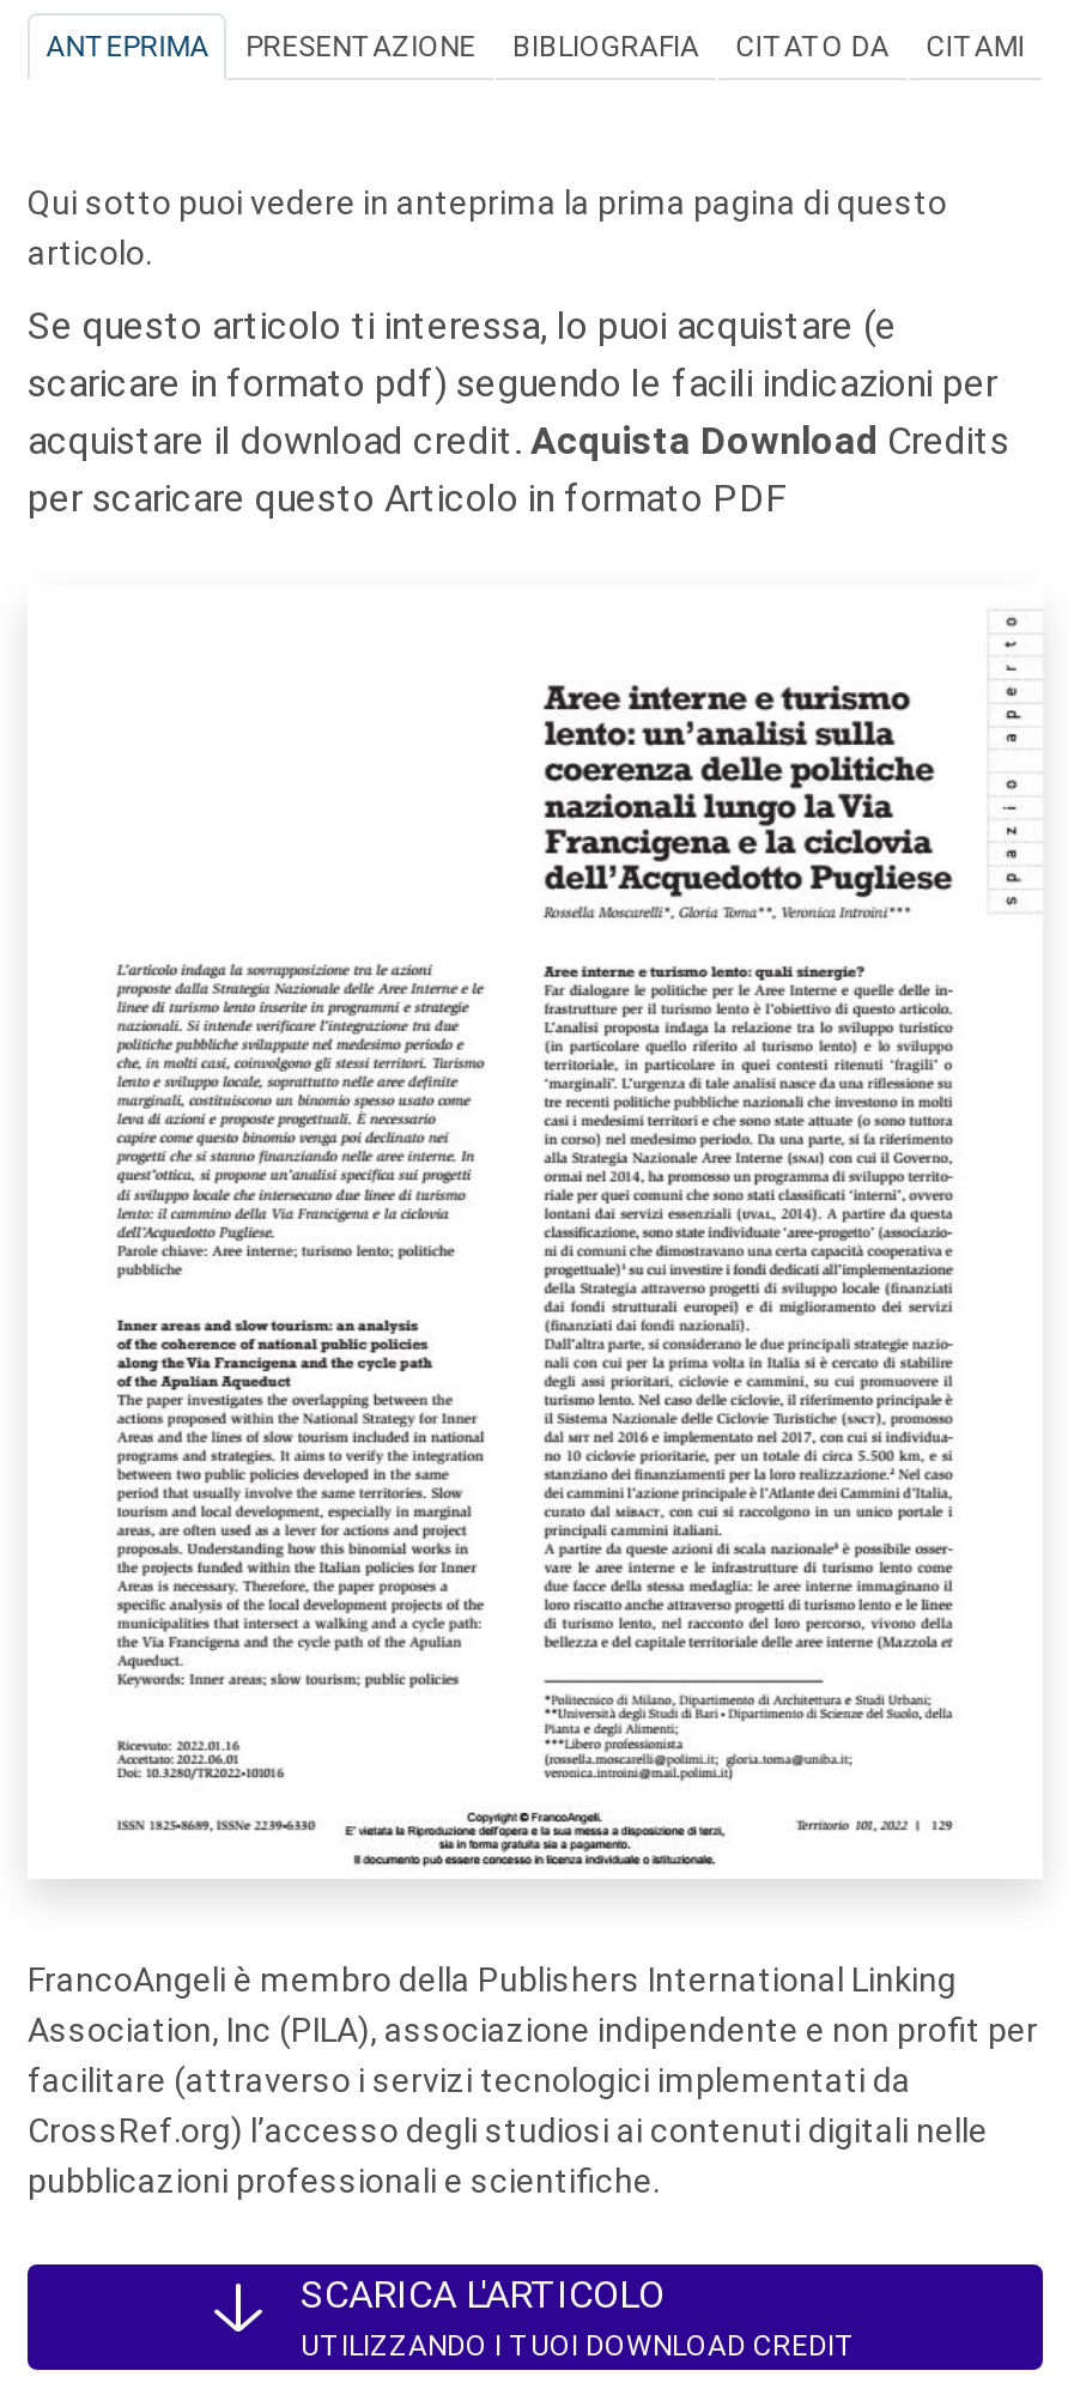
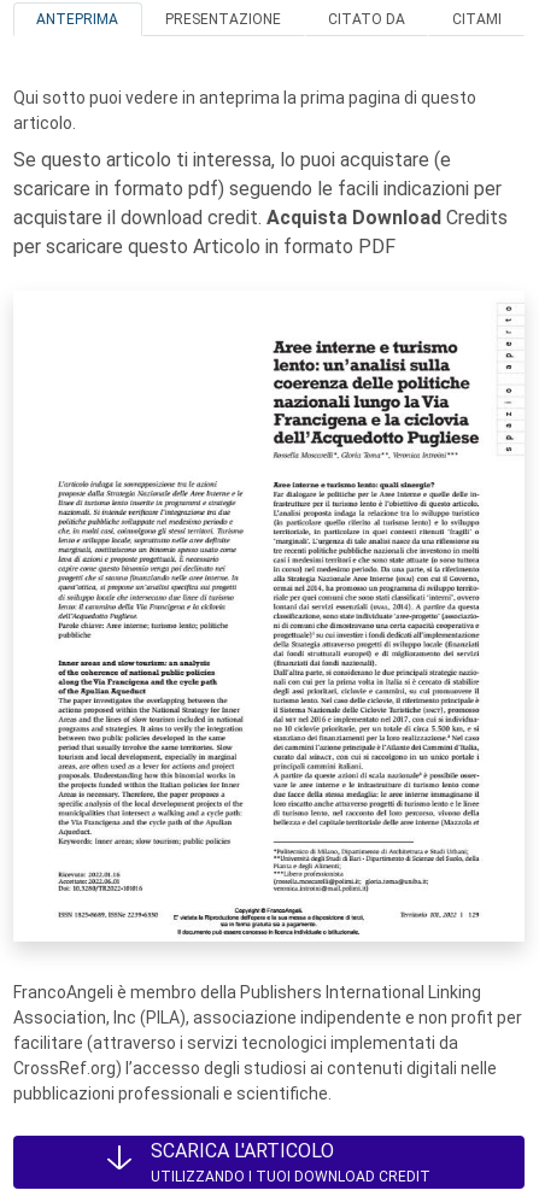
[512,30,699,63] BIBLIOGRAFIA -> none

